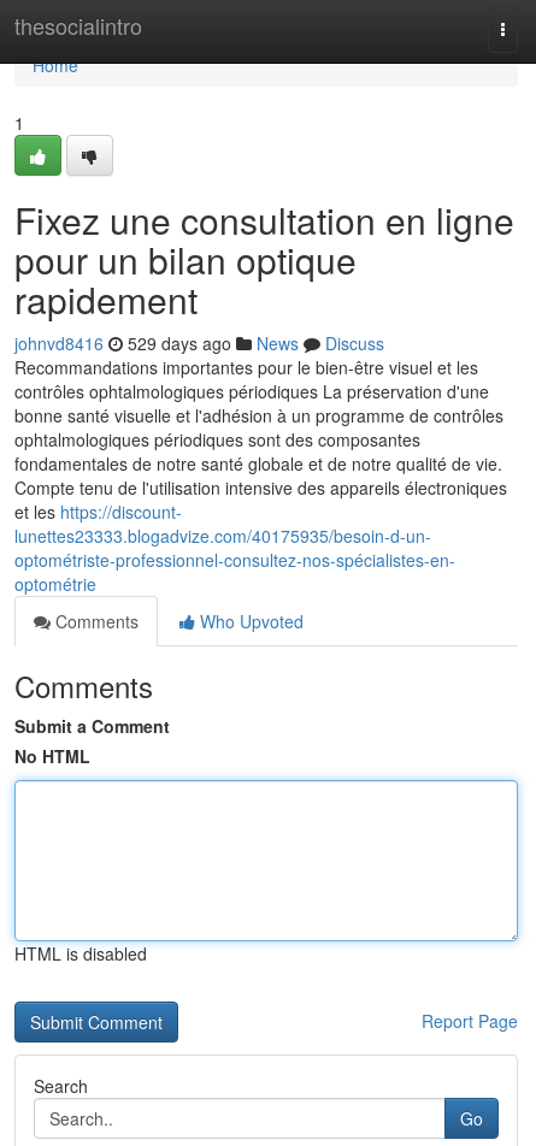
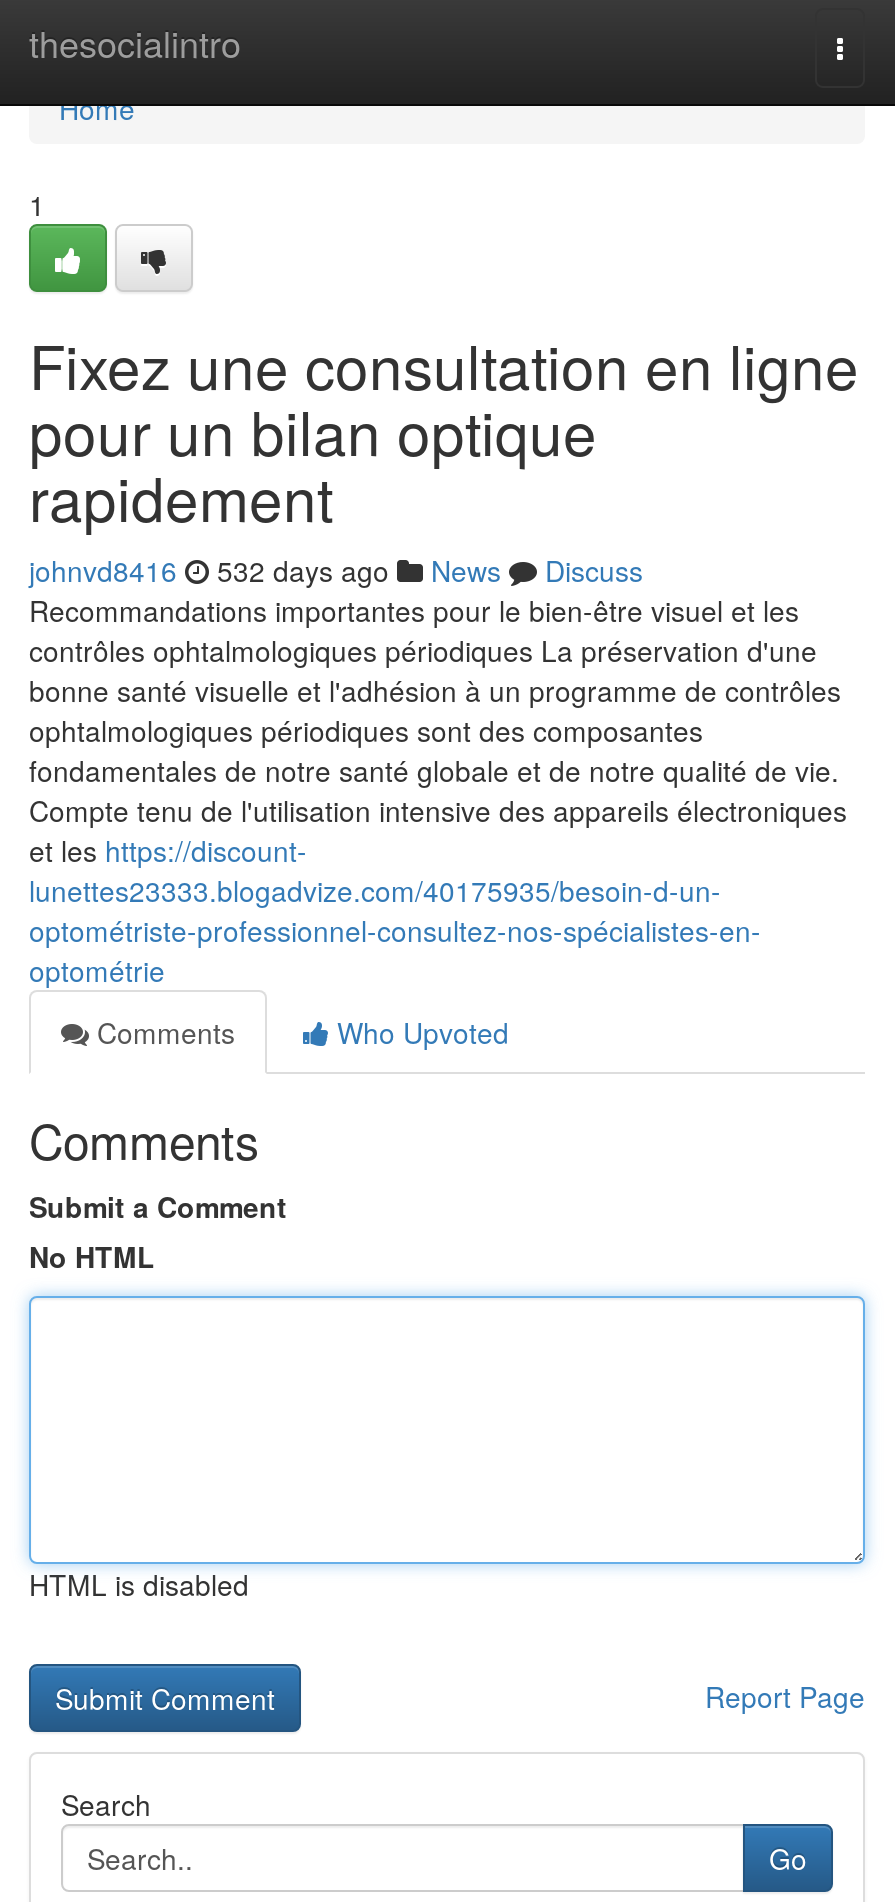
[14,331,384,355] johnvd8416 529 days ago News Discuss -> [29,550,643,590] johnvd8416 532 days ago News Discuss

